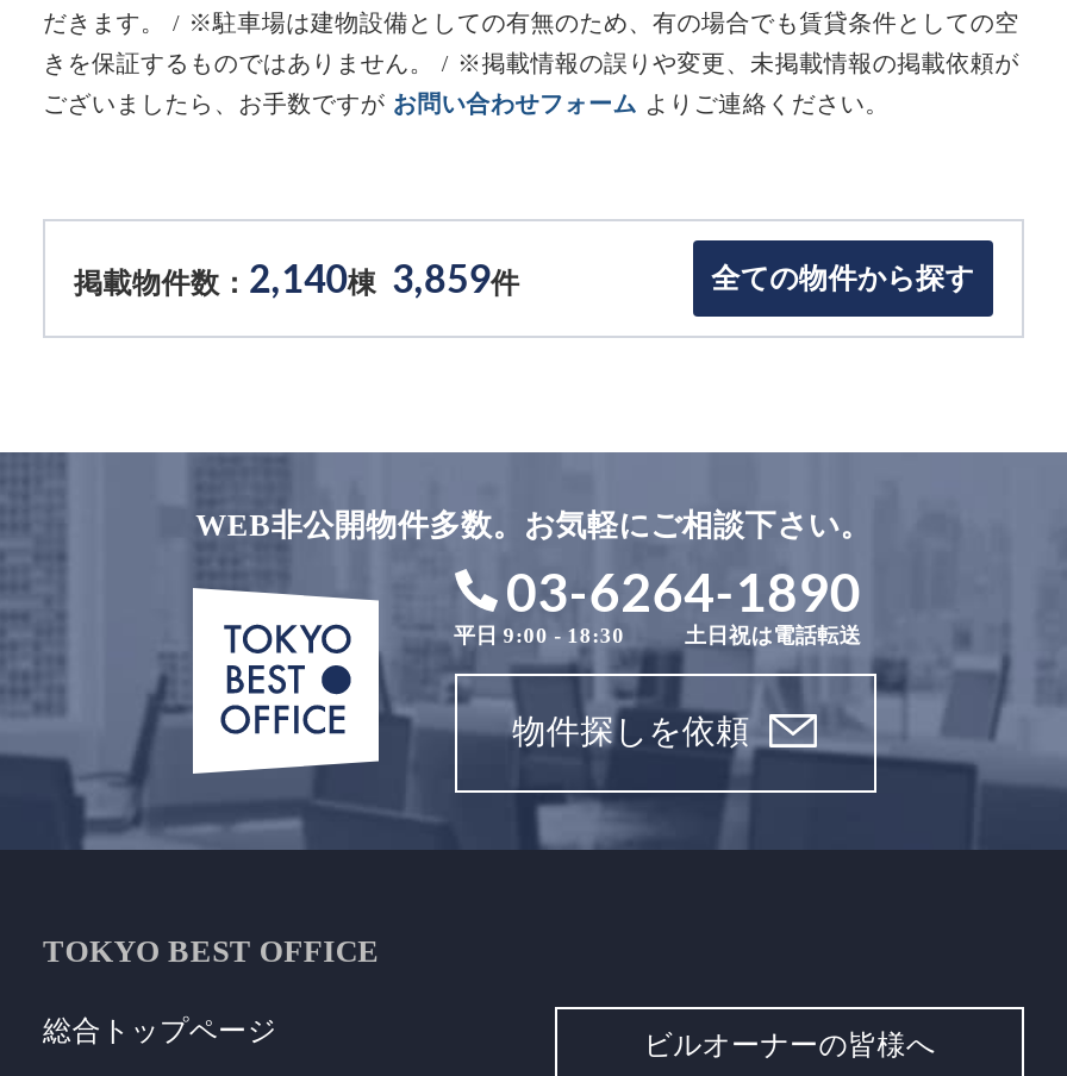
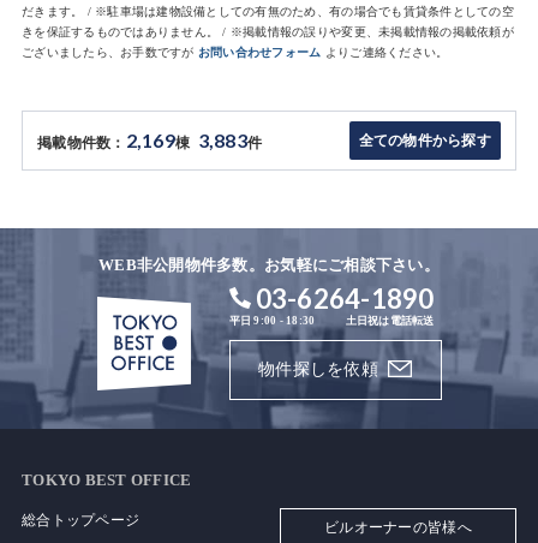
[74,255,520,301] 掲載物件数：2,140棟3,859件 -> [37,129,262,152] 掲載物件数：2,169棟3,883件

